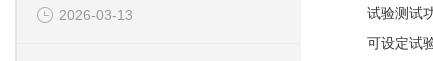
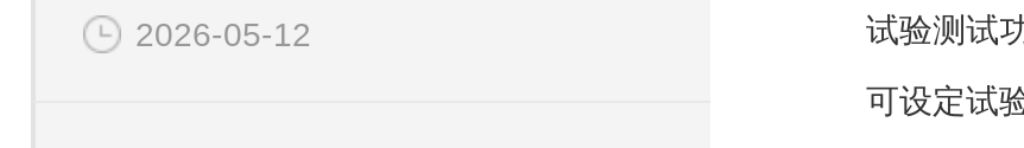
[59,7,133,23] 2026-03-13 -> [135,15,311,53] 2026-05-12

